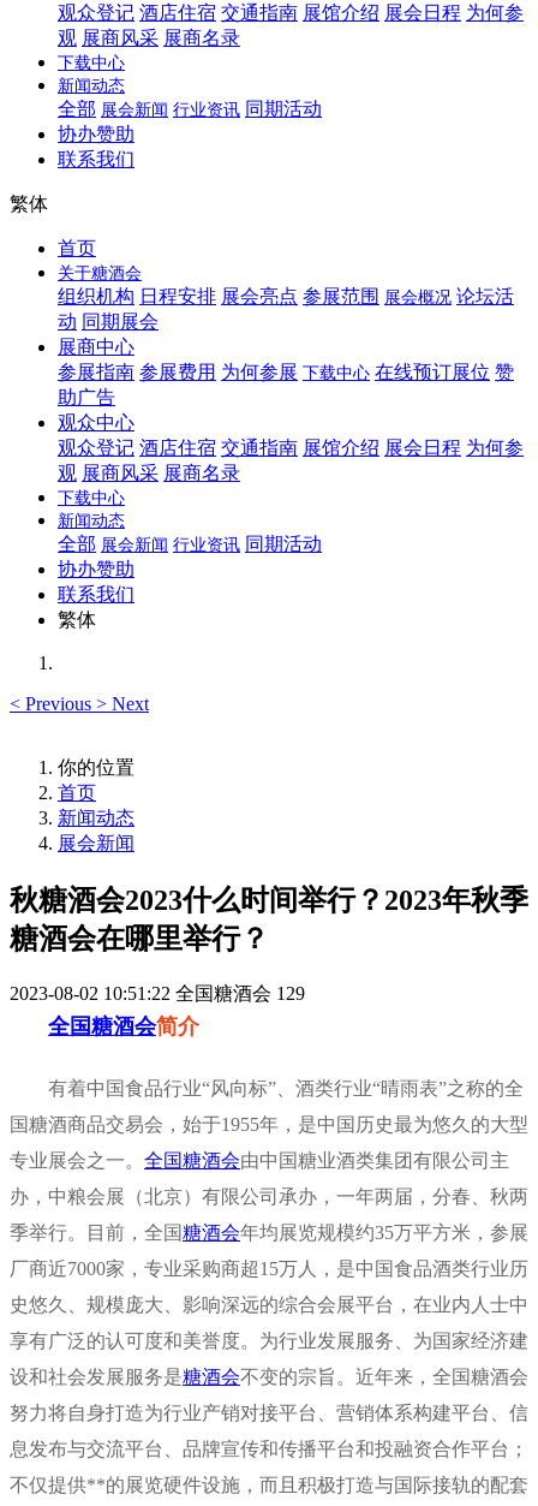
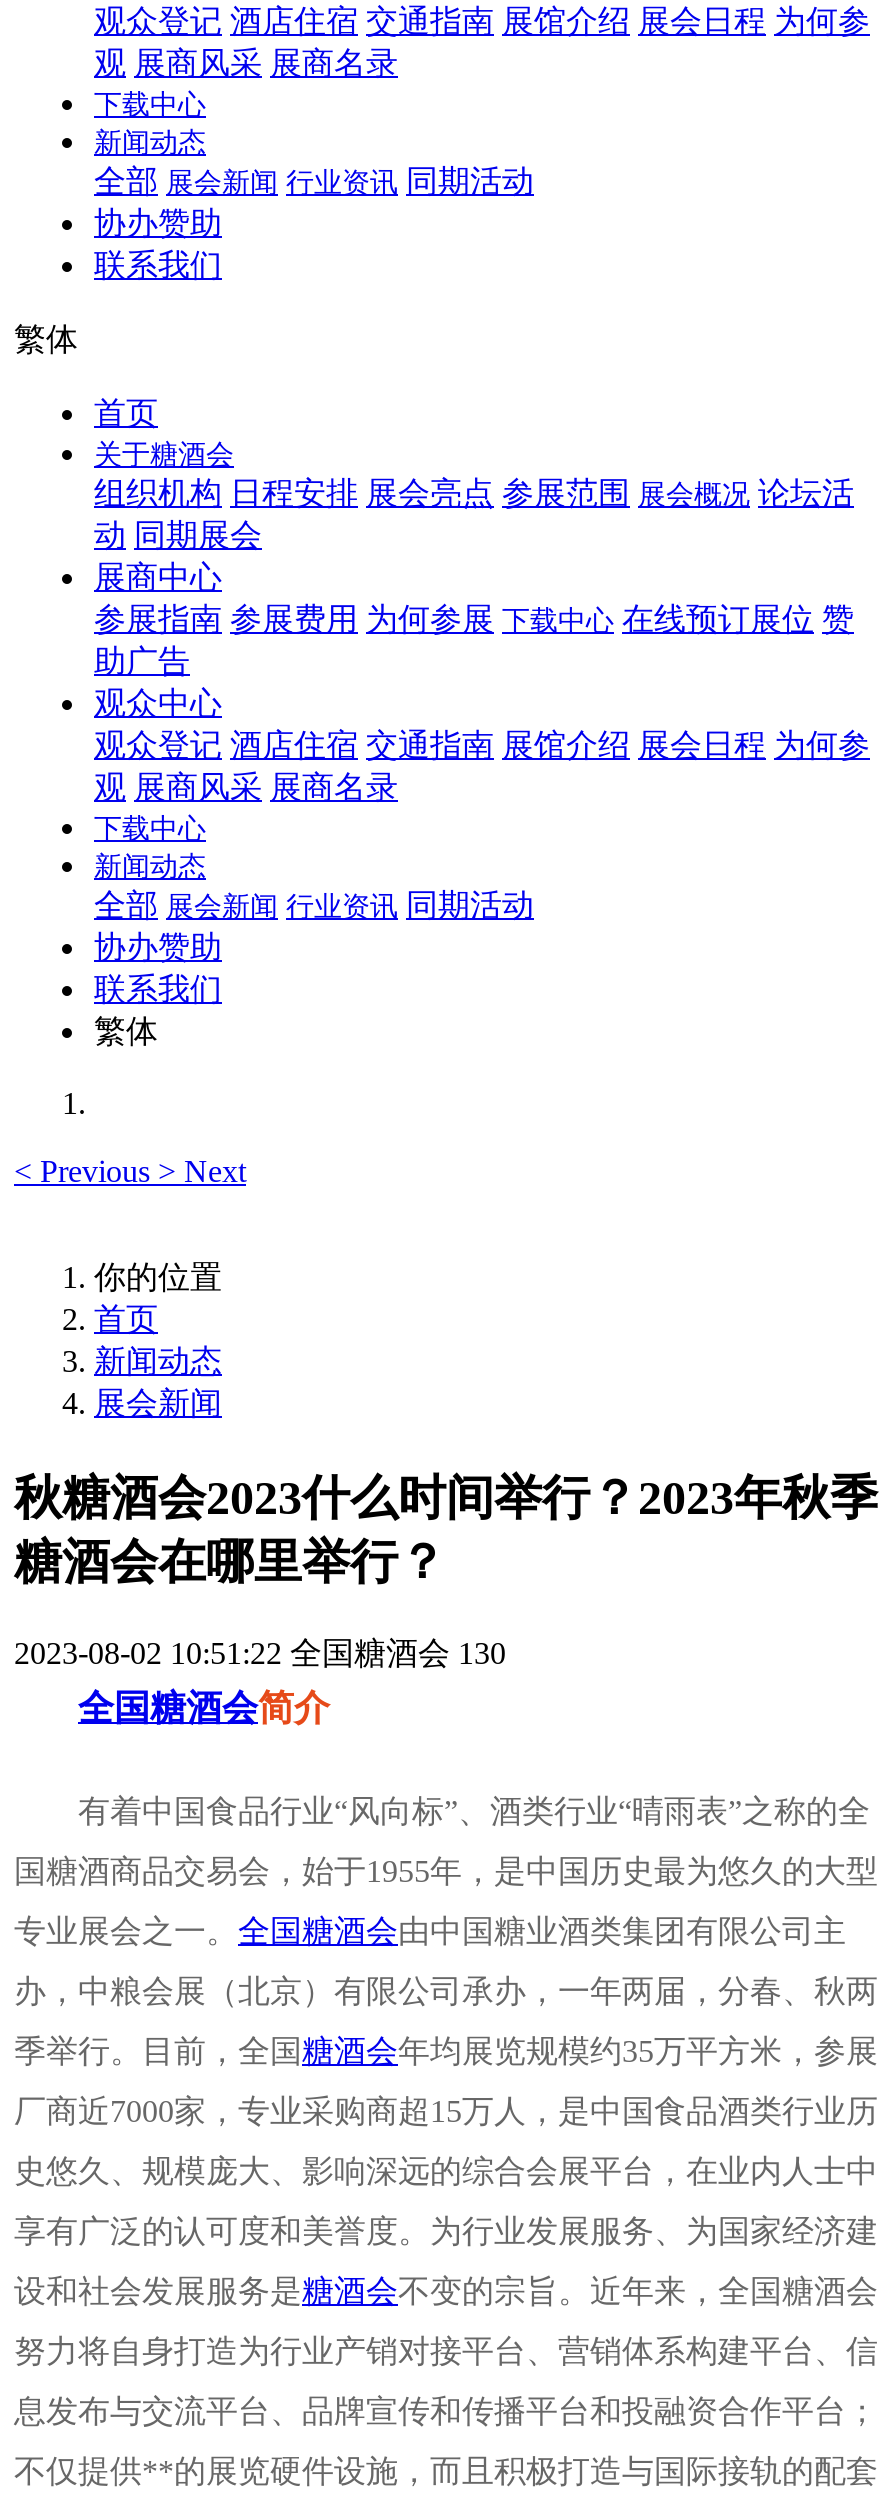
[10,983,305,1003] 2023-08-02 10:51:22 全国糖酒会 129 -> [14,1636,506,1670] 2023-08-02 10:51:22 全国糖酒会 130

